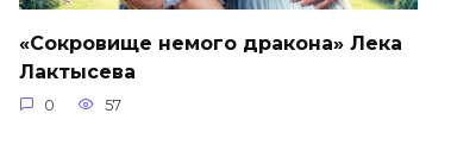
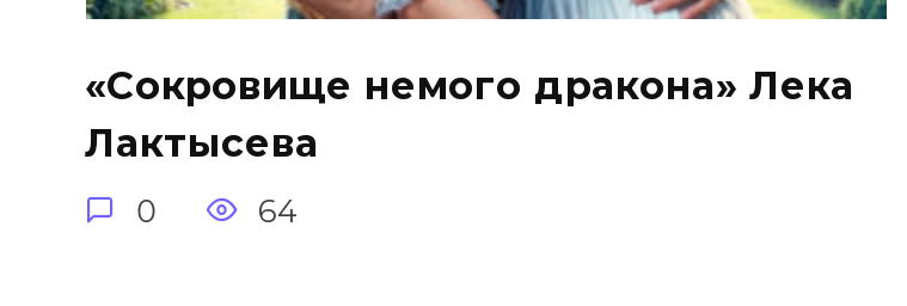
[105,96,121,114] 57 -> [258,193,296,229] 64

